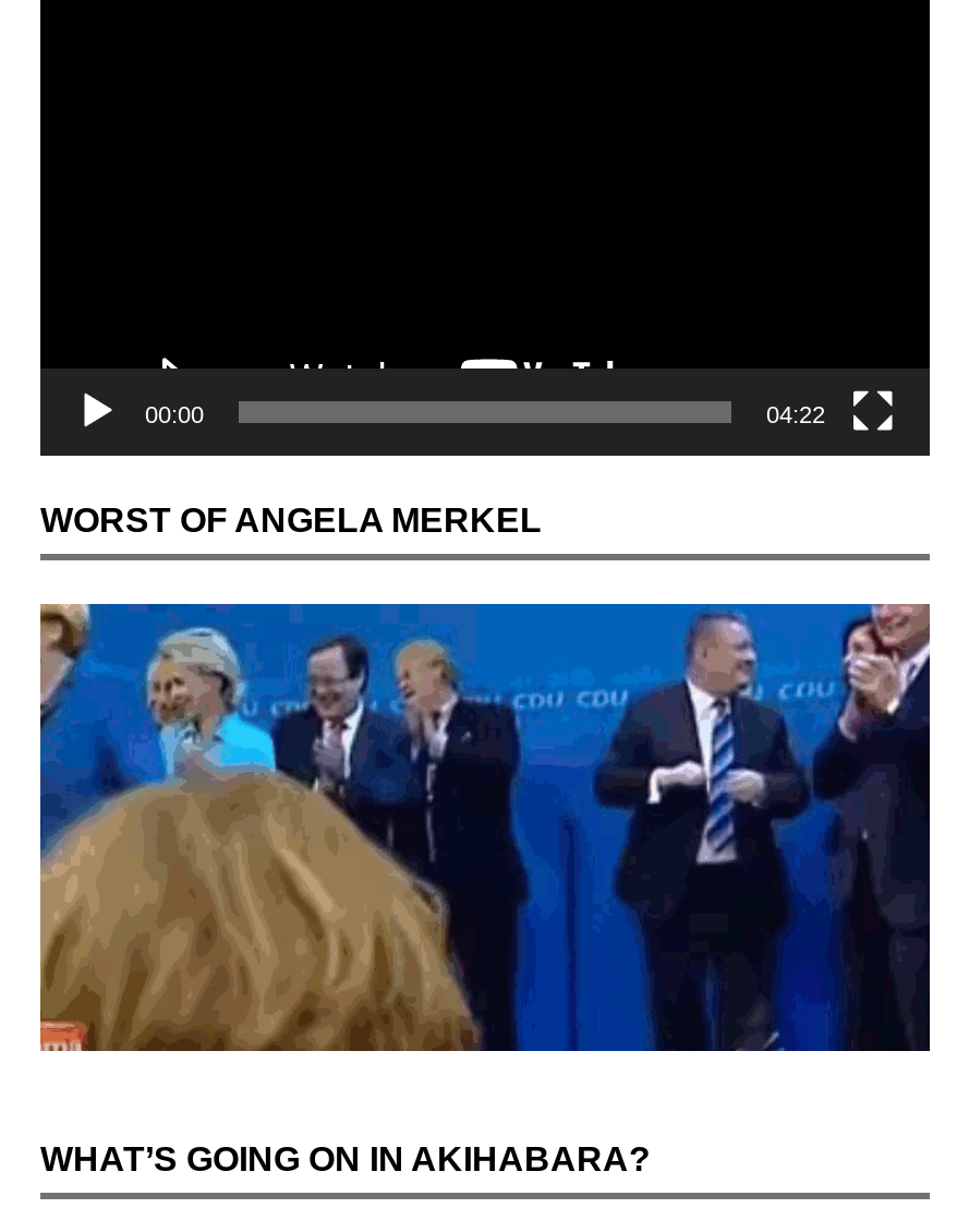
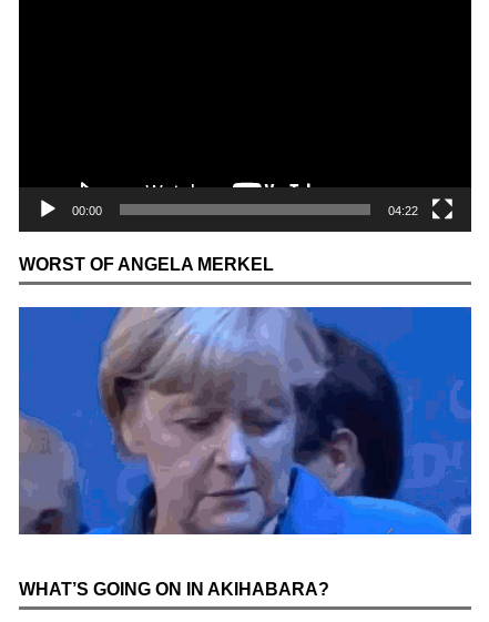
[38,602,932,1053] [image] -> [18,306,472,536] [image]

